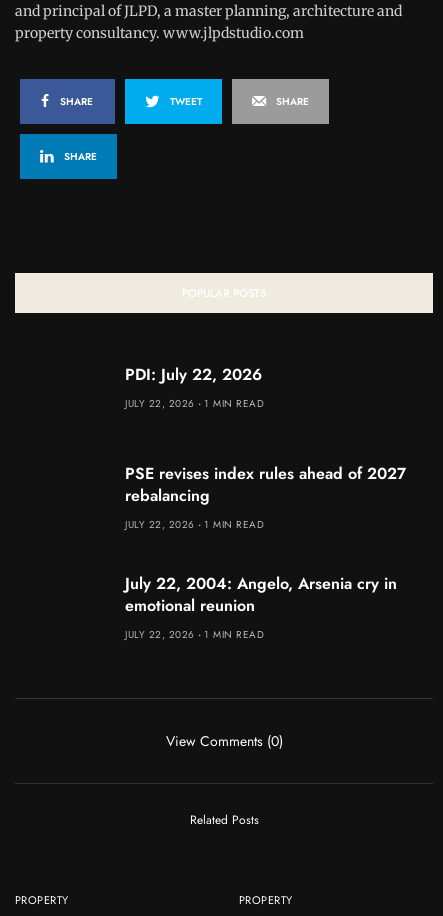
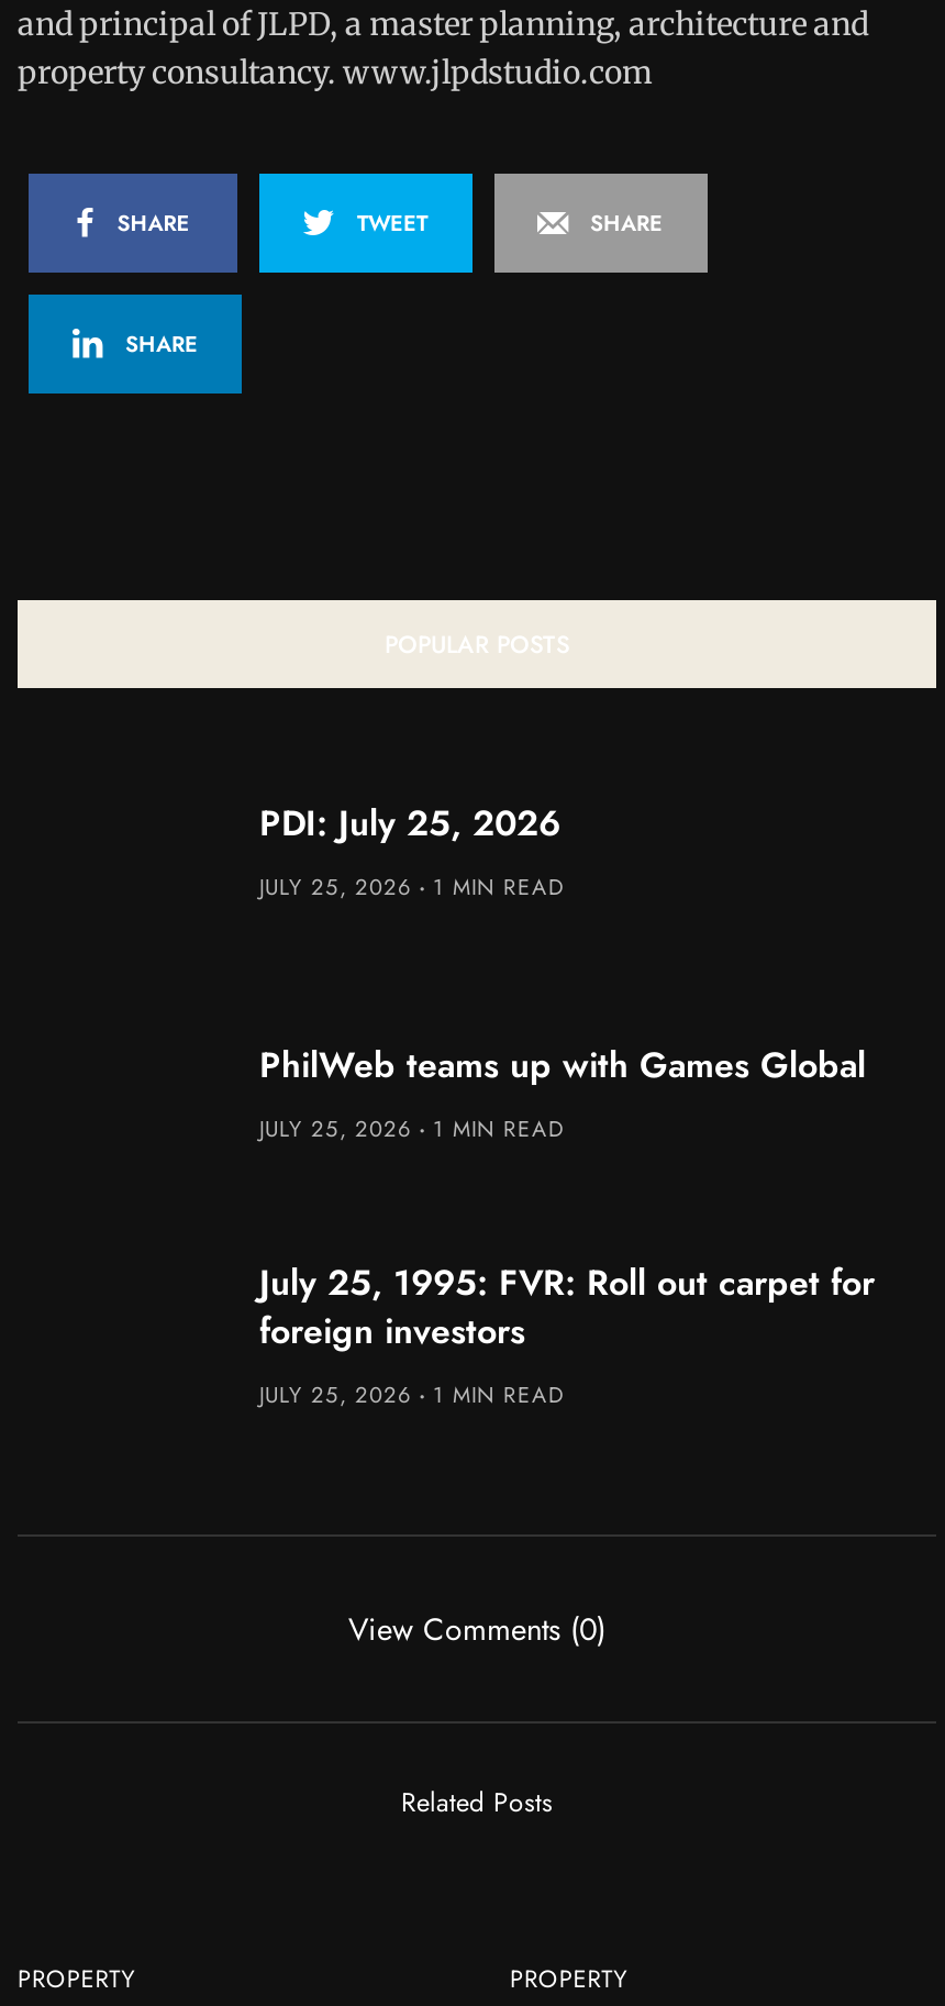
[125,363,262,386] PDI: July 22, 2026 -> [259,798,560,849] PDI: July 25, 2026
[125,396,264,411] JULY 22, 2026 1 MIN READ -> [259,871,565,904] JULY 25, 2026 1 MIN READ
[125,462,406,532] PSE revises index rules ahead of 2027 | rebalancing | JULY 22, 2026 -> [259,1040,866,1146] PhilWeb teams up with Games Global | JULY 25, 2026
[125,572,397,642] July 22, 2004: Angelo, Arsenia cry in | emotional reunion | JULY 22, 2026 -> [259,1258,875,1412] July 25, 1995: FVR: Roll out carpet for | foreign investors | JULY 25, 2026

